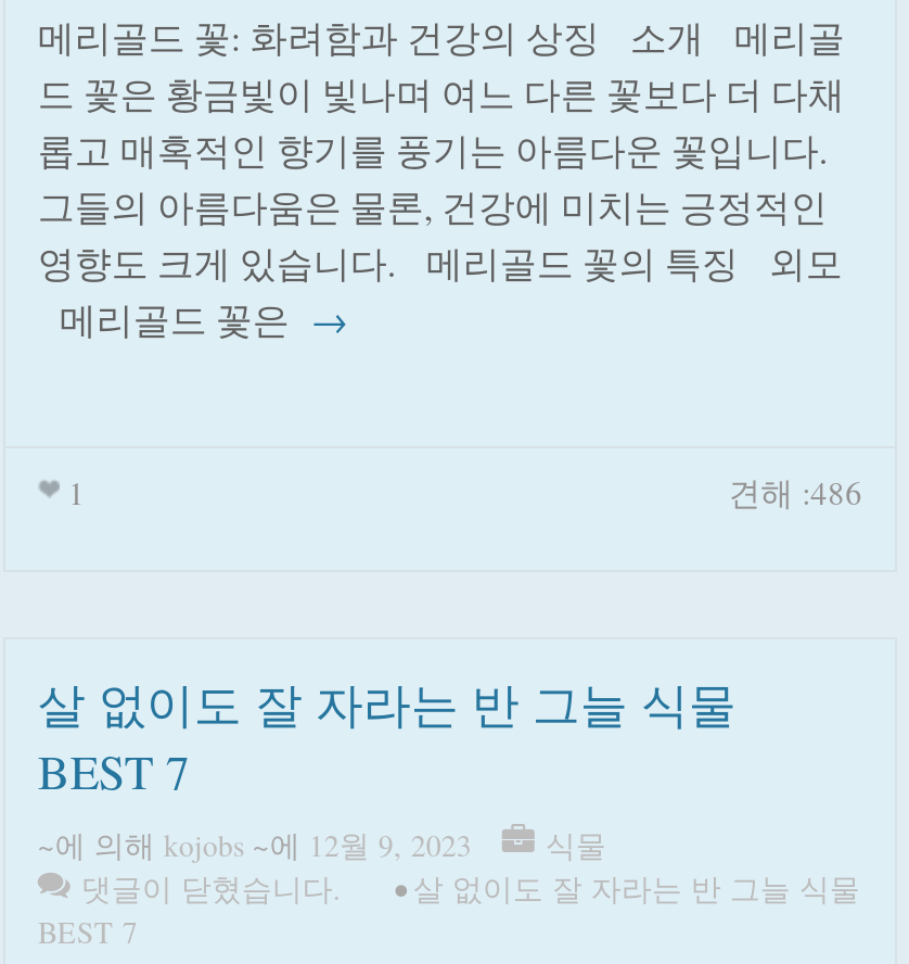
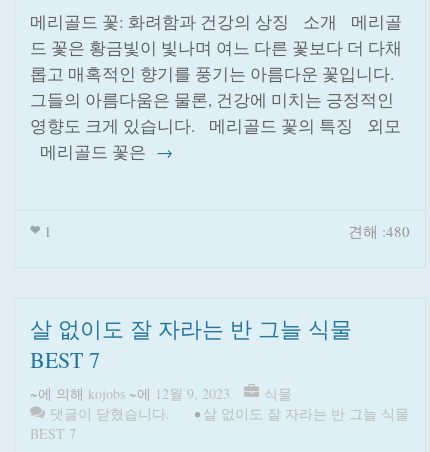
[728,470,863,513] 견해 :486 -> [348,221,410,241] 견해 :480

